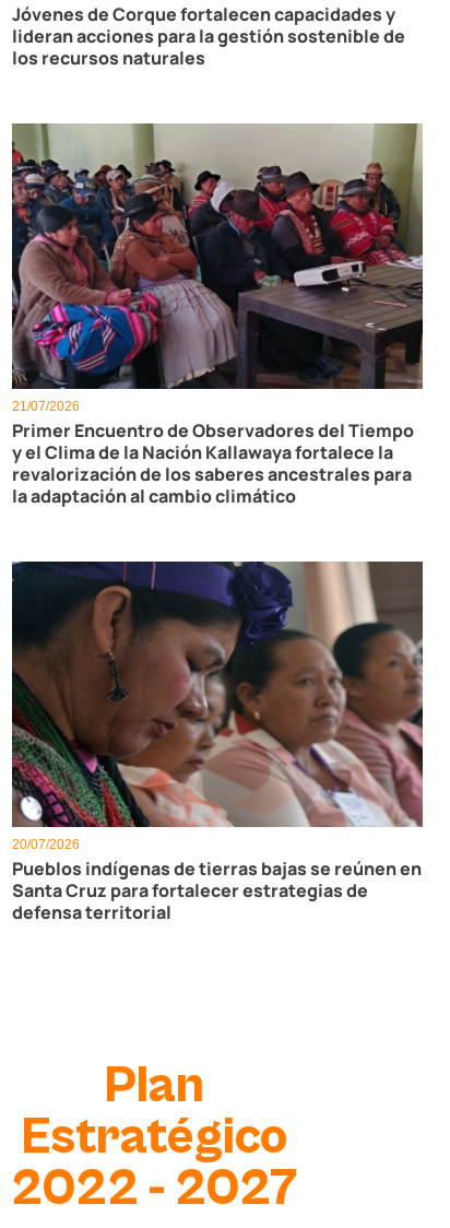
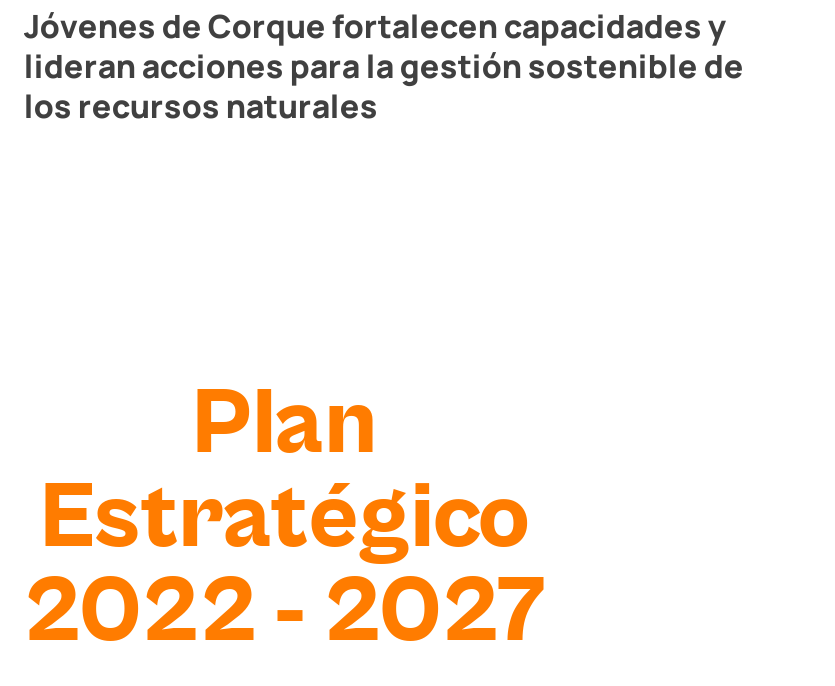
[11,122,424,508] [image] | 21/07/2026 | Primer Encuentro de Observadores del Tiempo | y el Clima de la Nación Kallawaya fortalece la | revalorización de los saberes ancestrales para | la adaptación al cambio climático -> none
[11,560,424,924] [image] | 20/07/2026 | Pueblos indígenas de tierras bajas se reúnen en | Santa Cruz para fortalecer estrategias de | defensa territorial -> none

